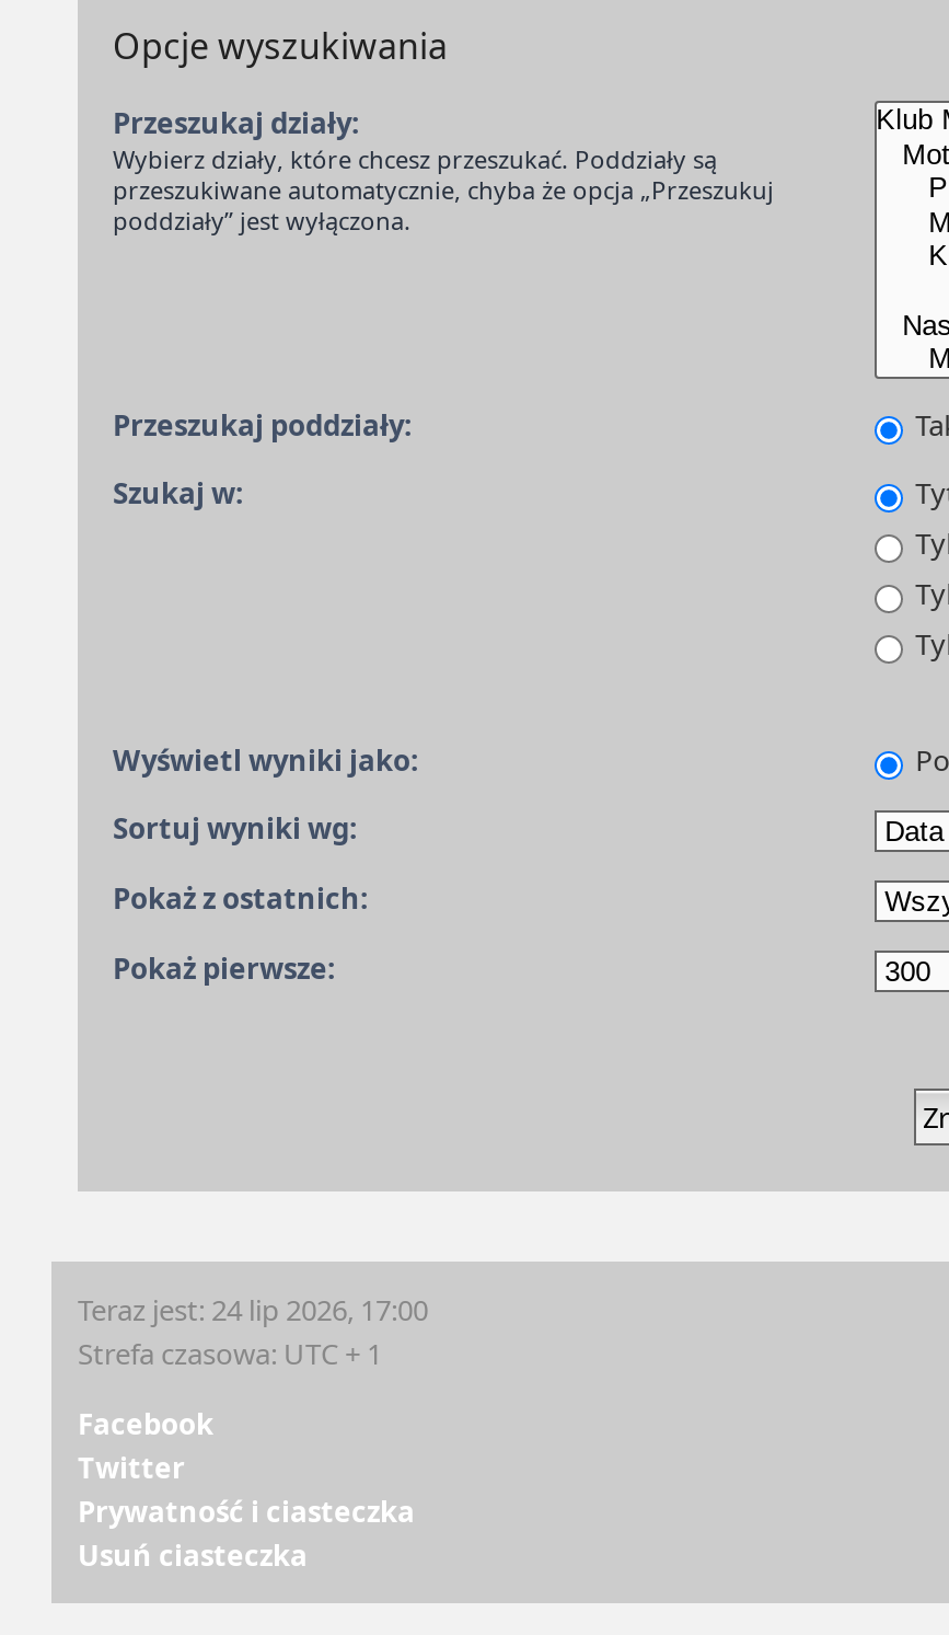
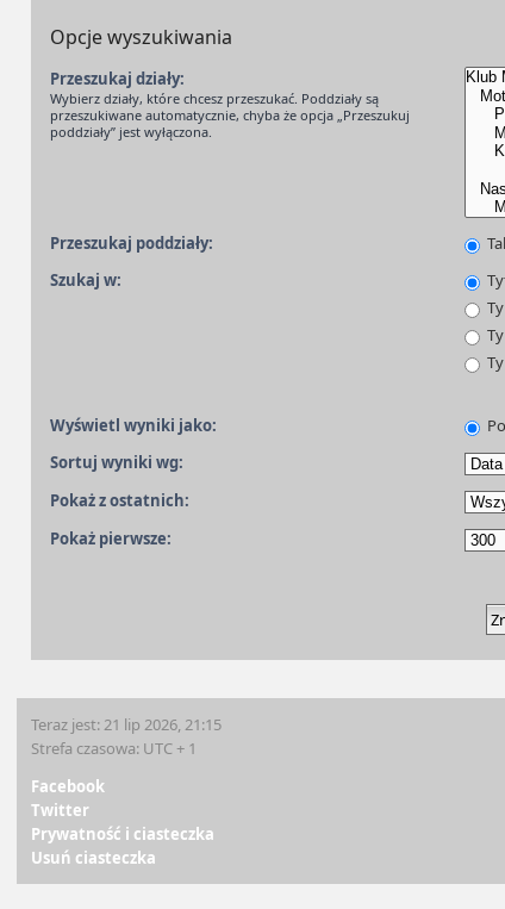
[78,1290,428,1329] Teraz jest: 24 lip 2026, 17:00 -> [31,713,222,735] Teraz jest: 21 lip 2026, 21:15

